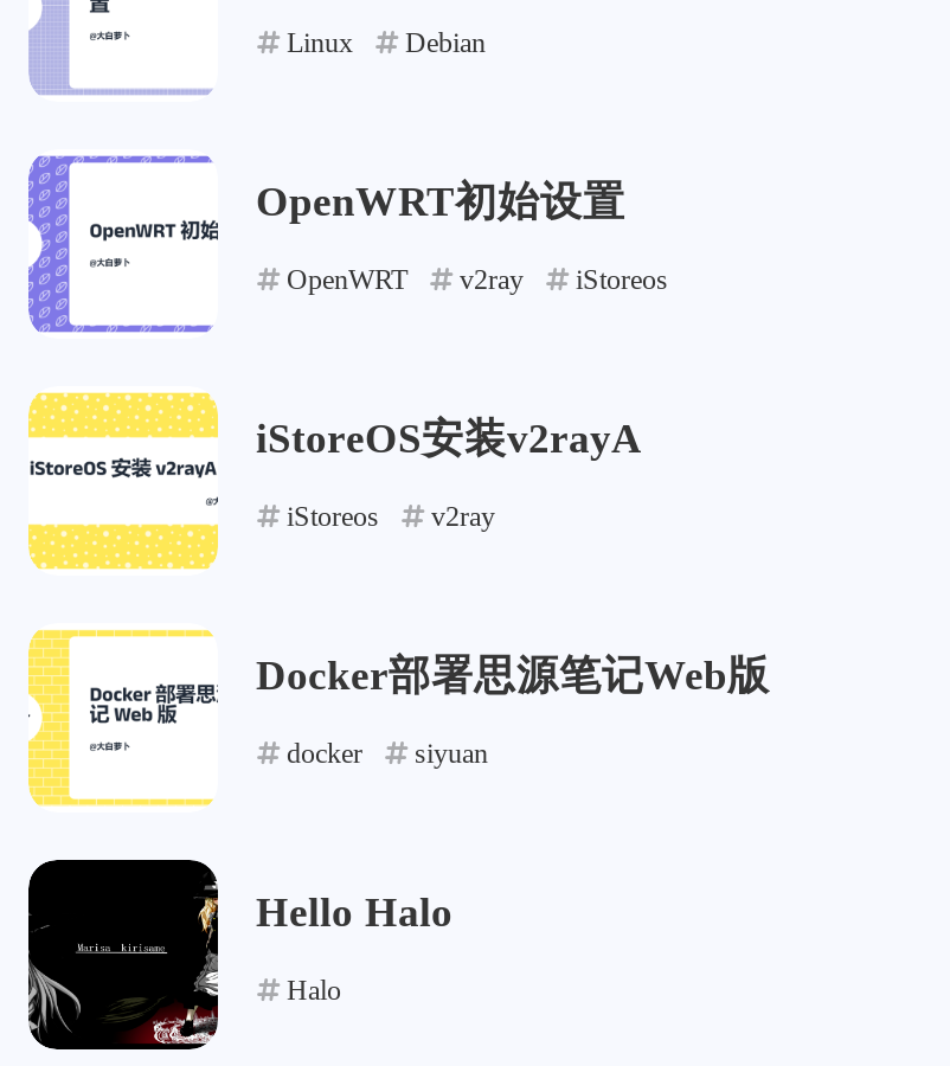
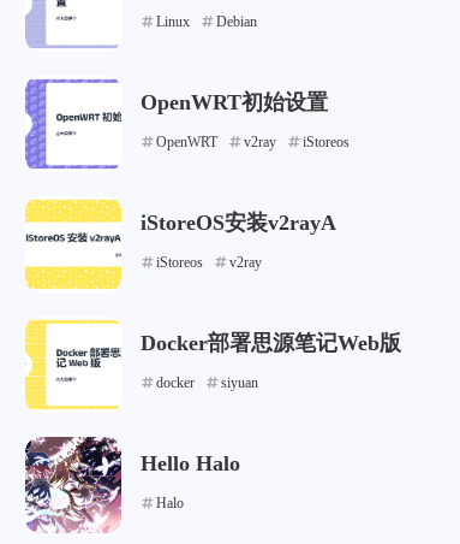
[26,858,220,1052] [image] -> [24,436,123,533] [image]

